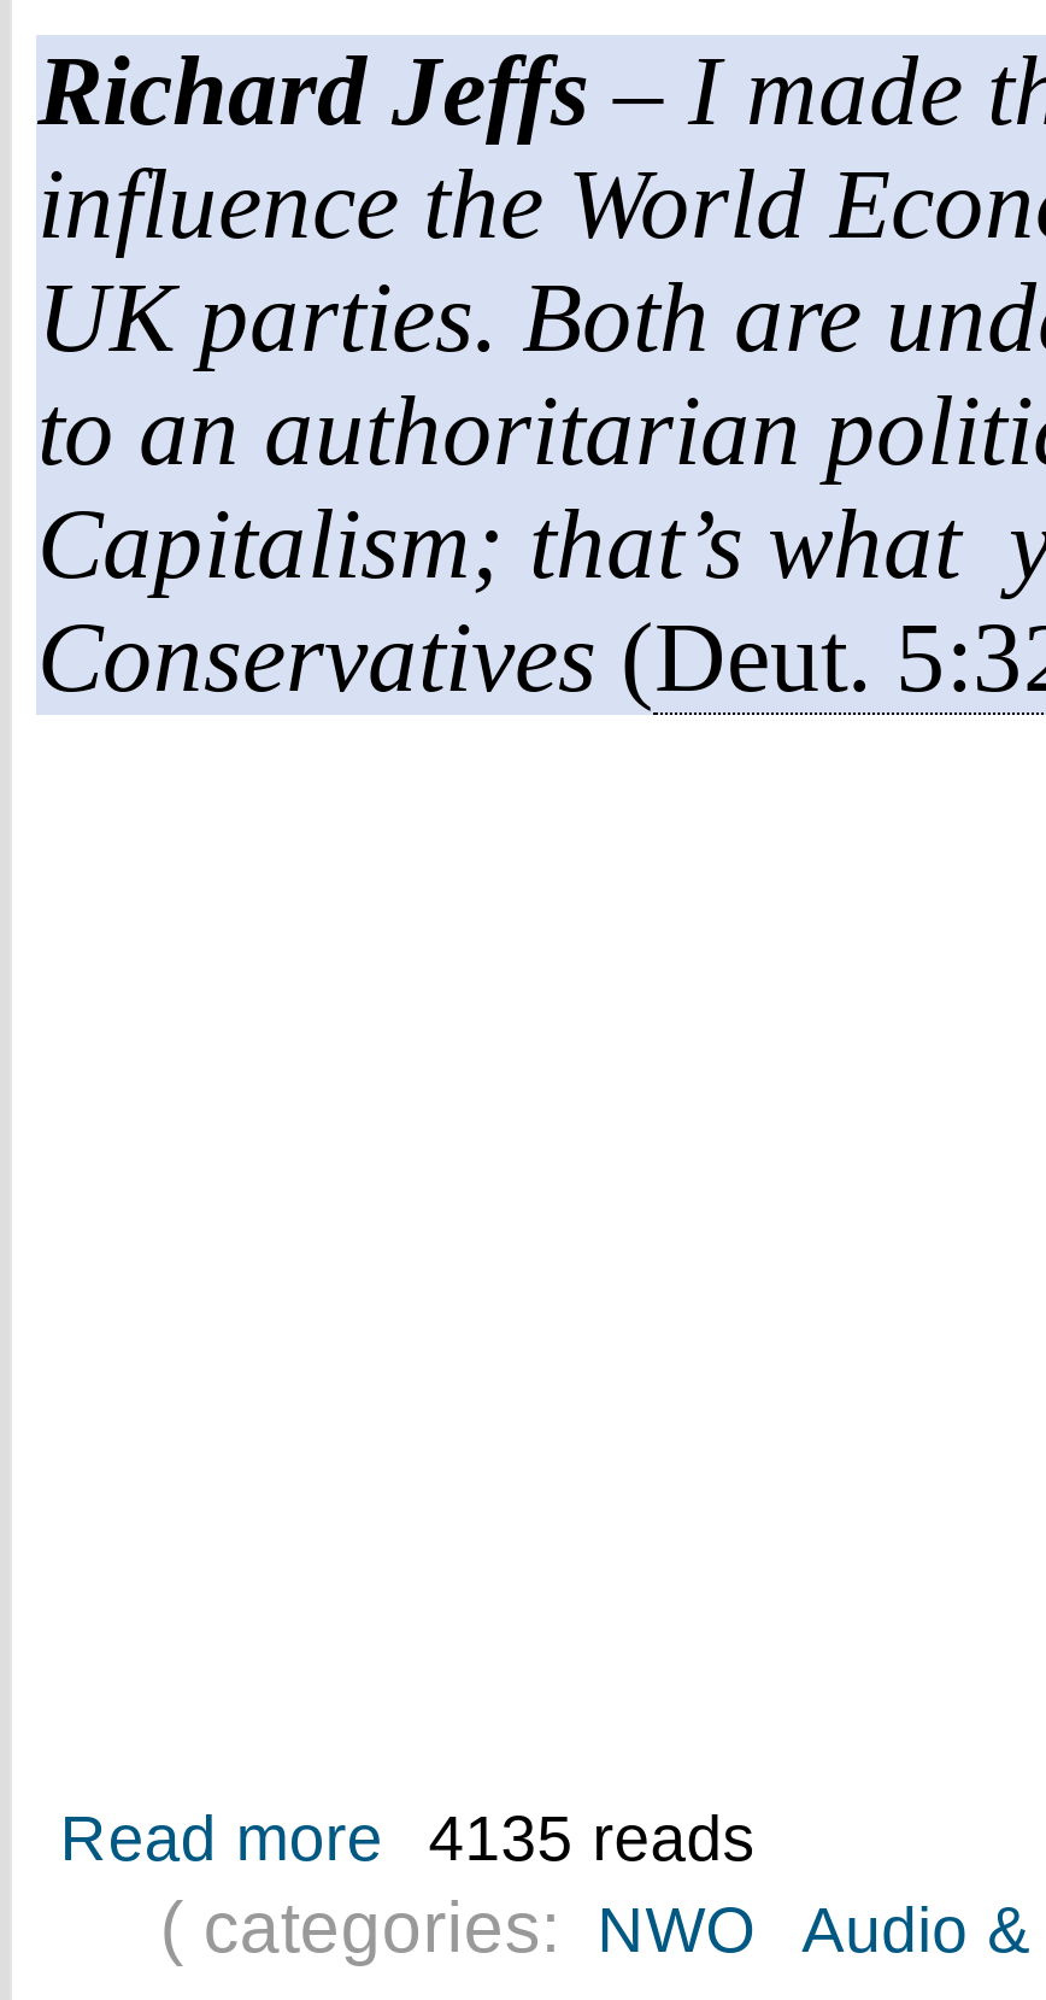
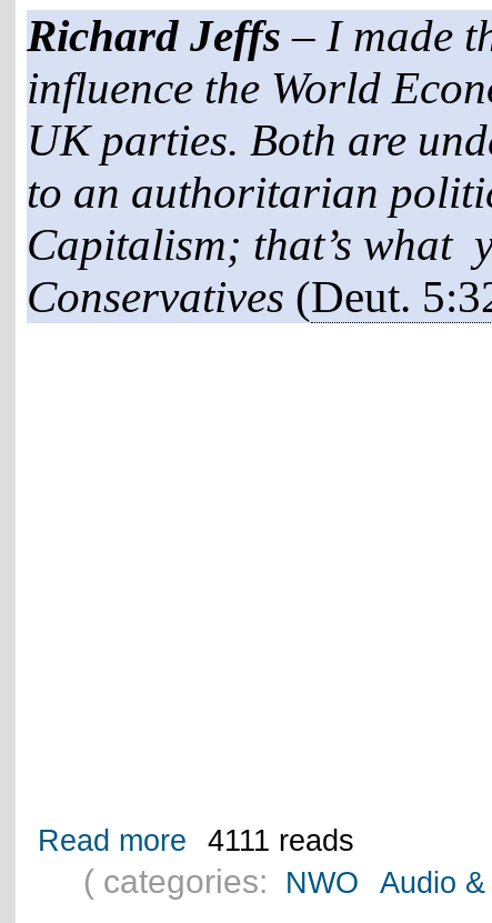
[60,1801,756,1873] Read more 4135 reads -> [38,824,354,857] Read more 4111 reads

